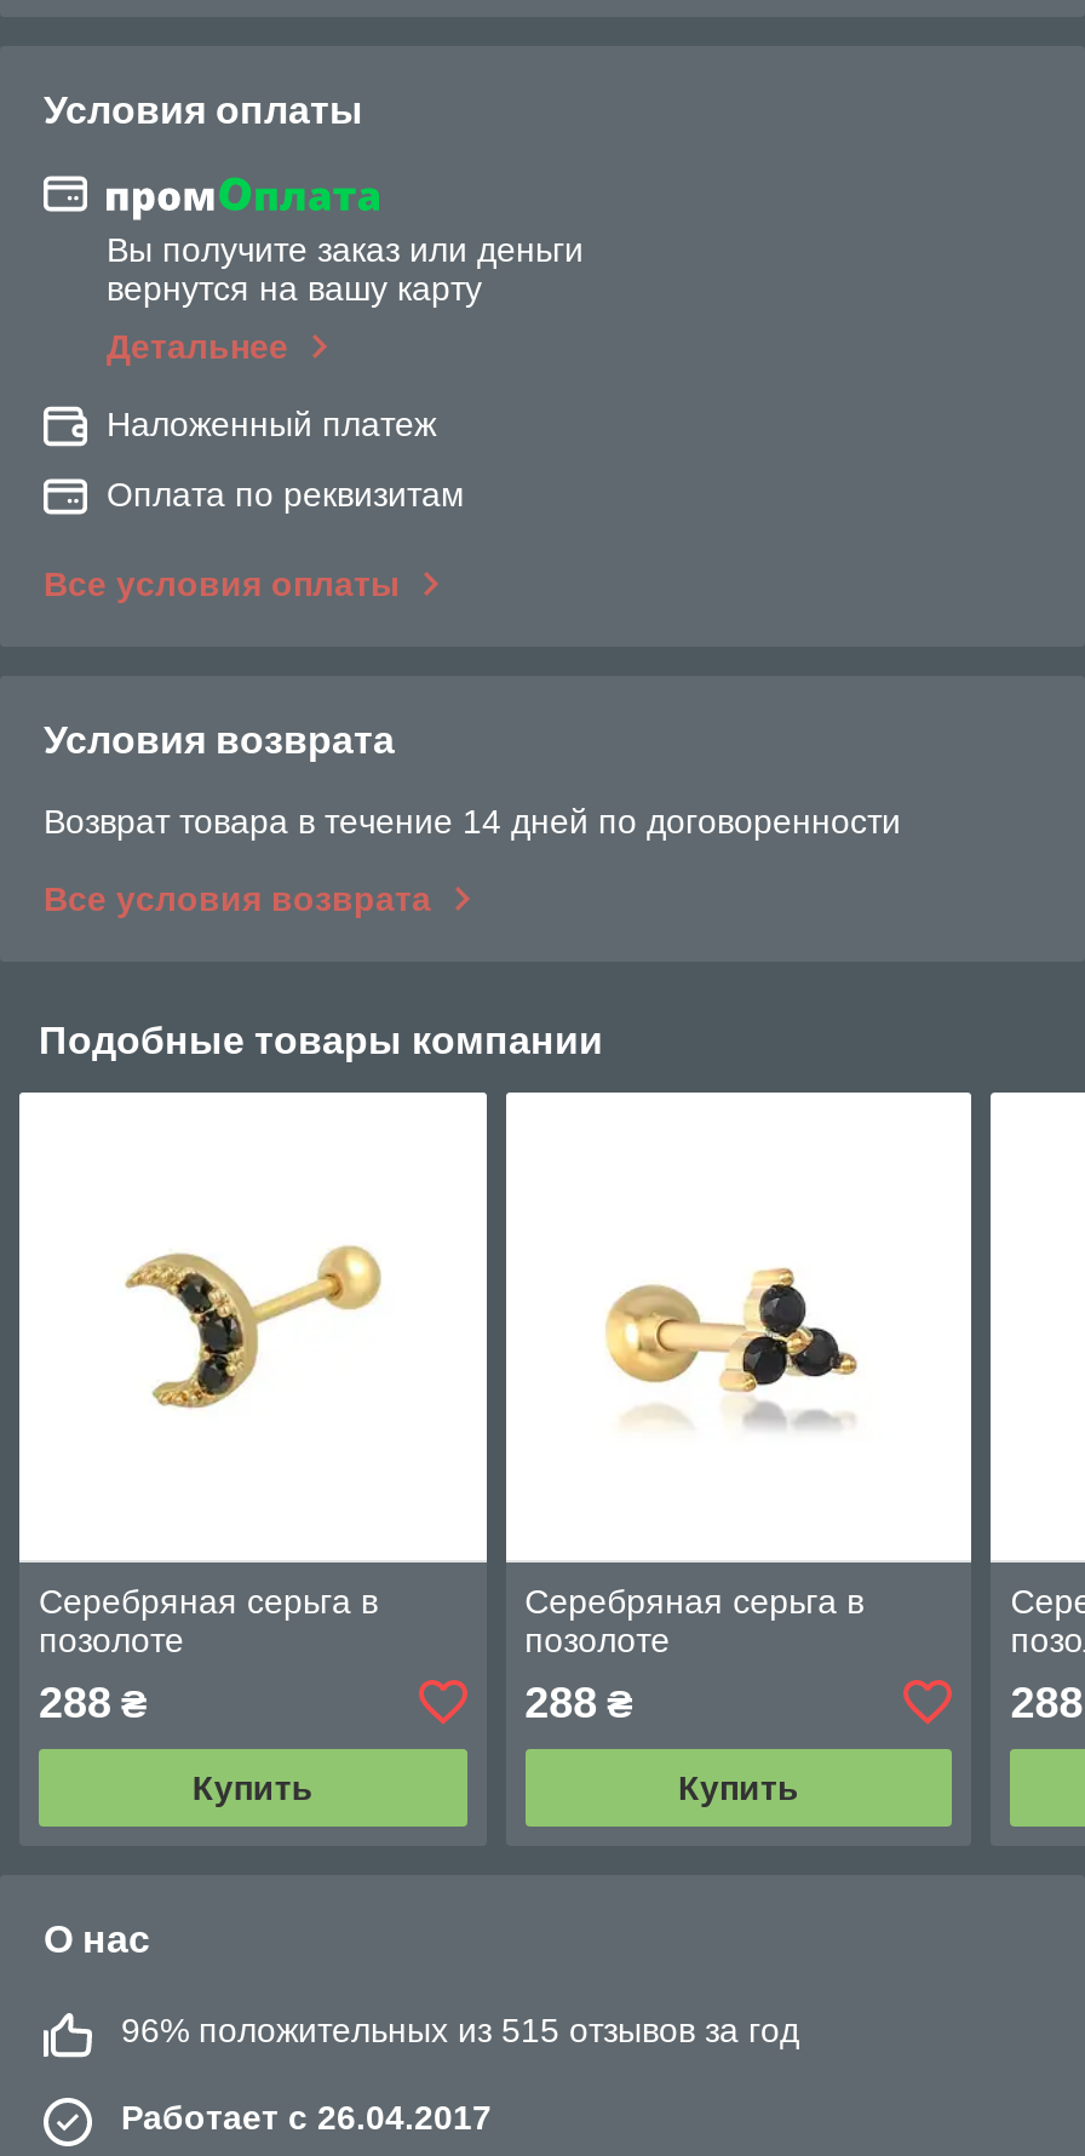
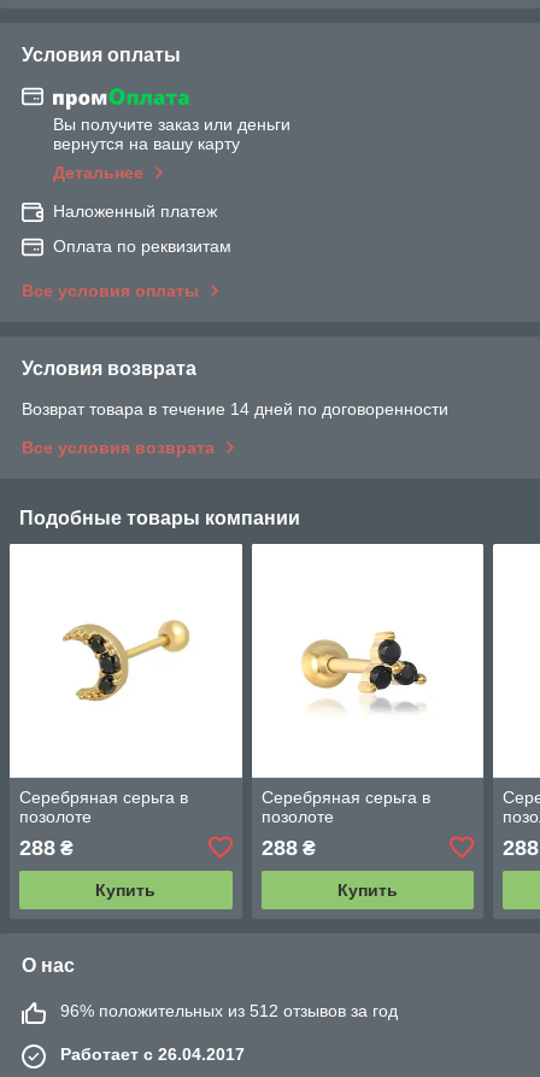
[121,2010,799,2049] 96% положительных из 515 отзывов за год -> [60,1001,398,1020] 96% положительных из 512 отзывов за год

